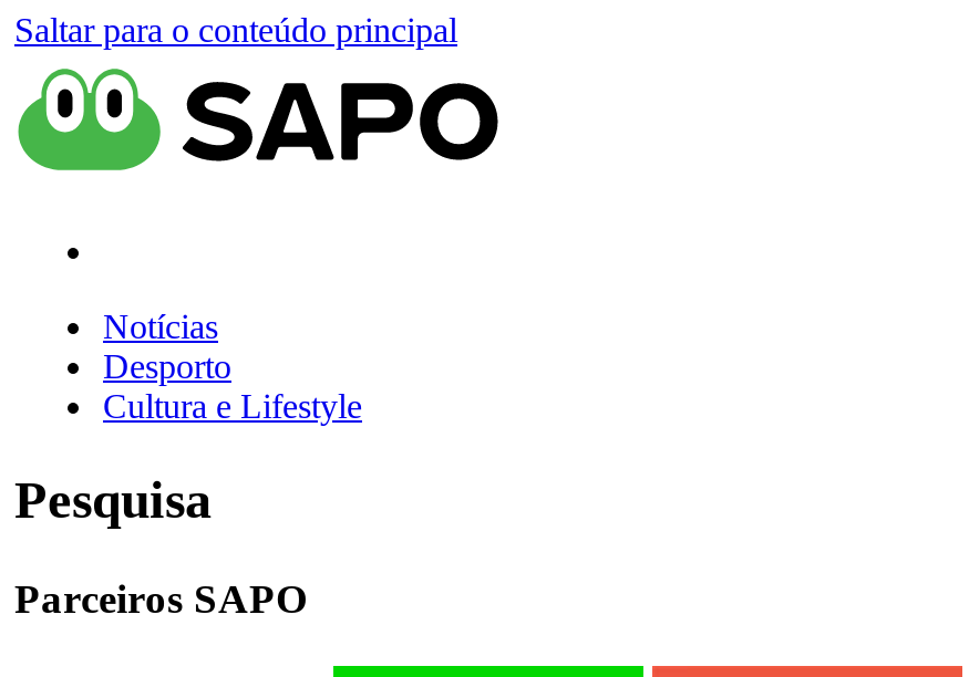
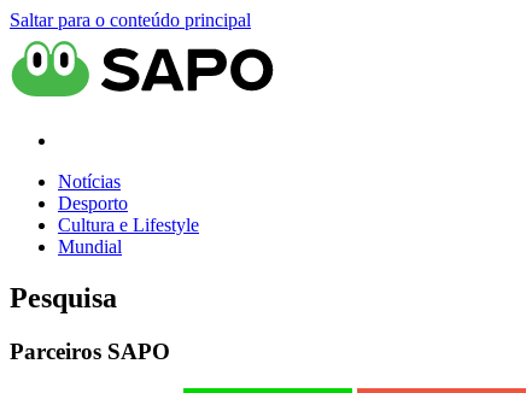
none -> [58,236,122,257] Mundial

